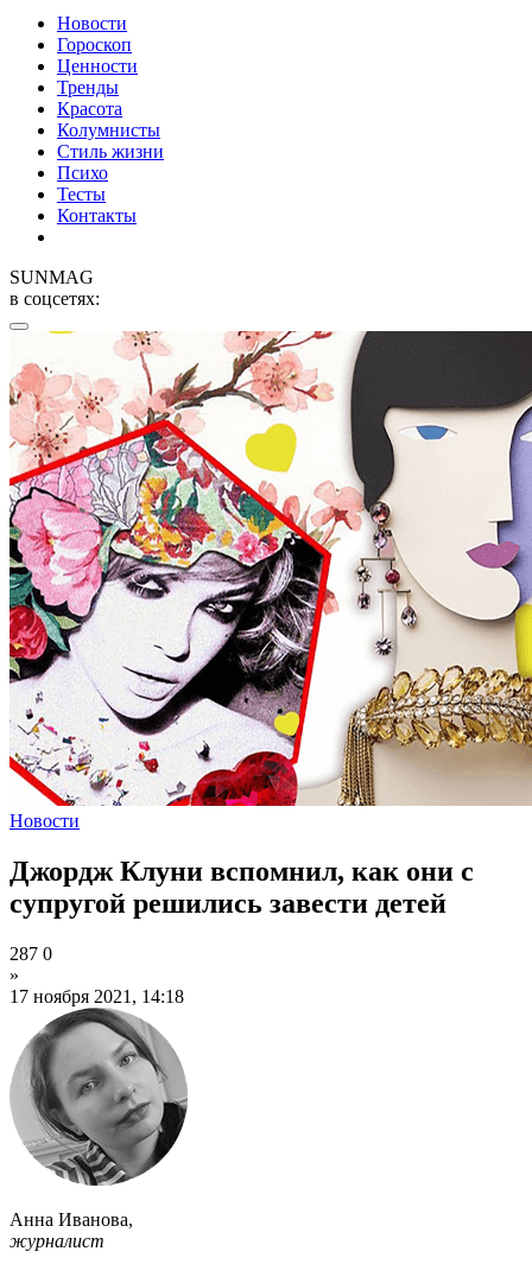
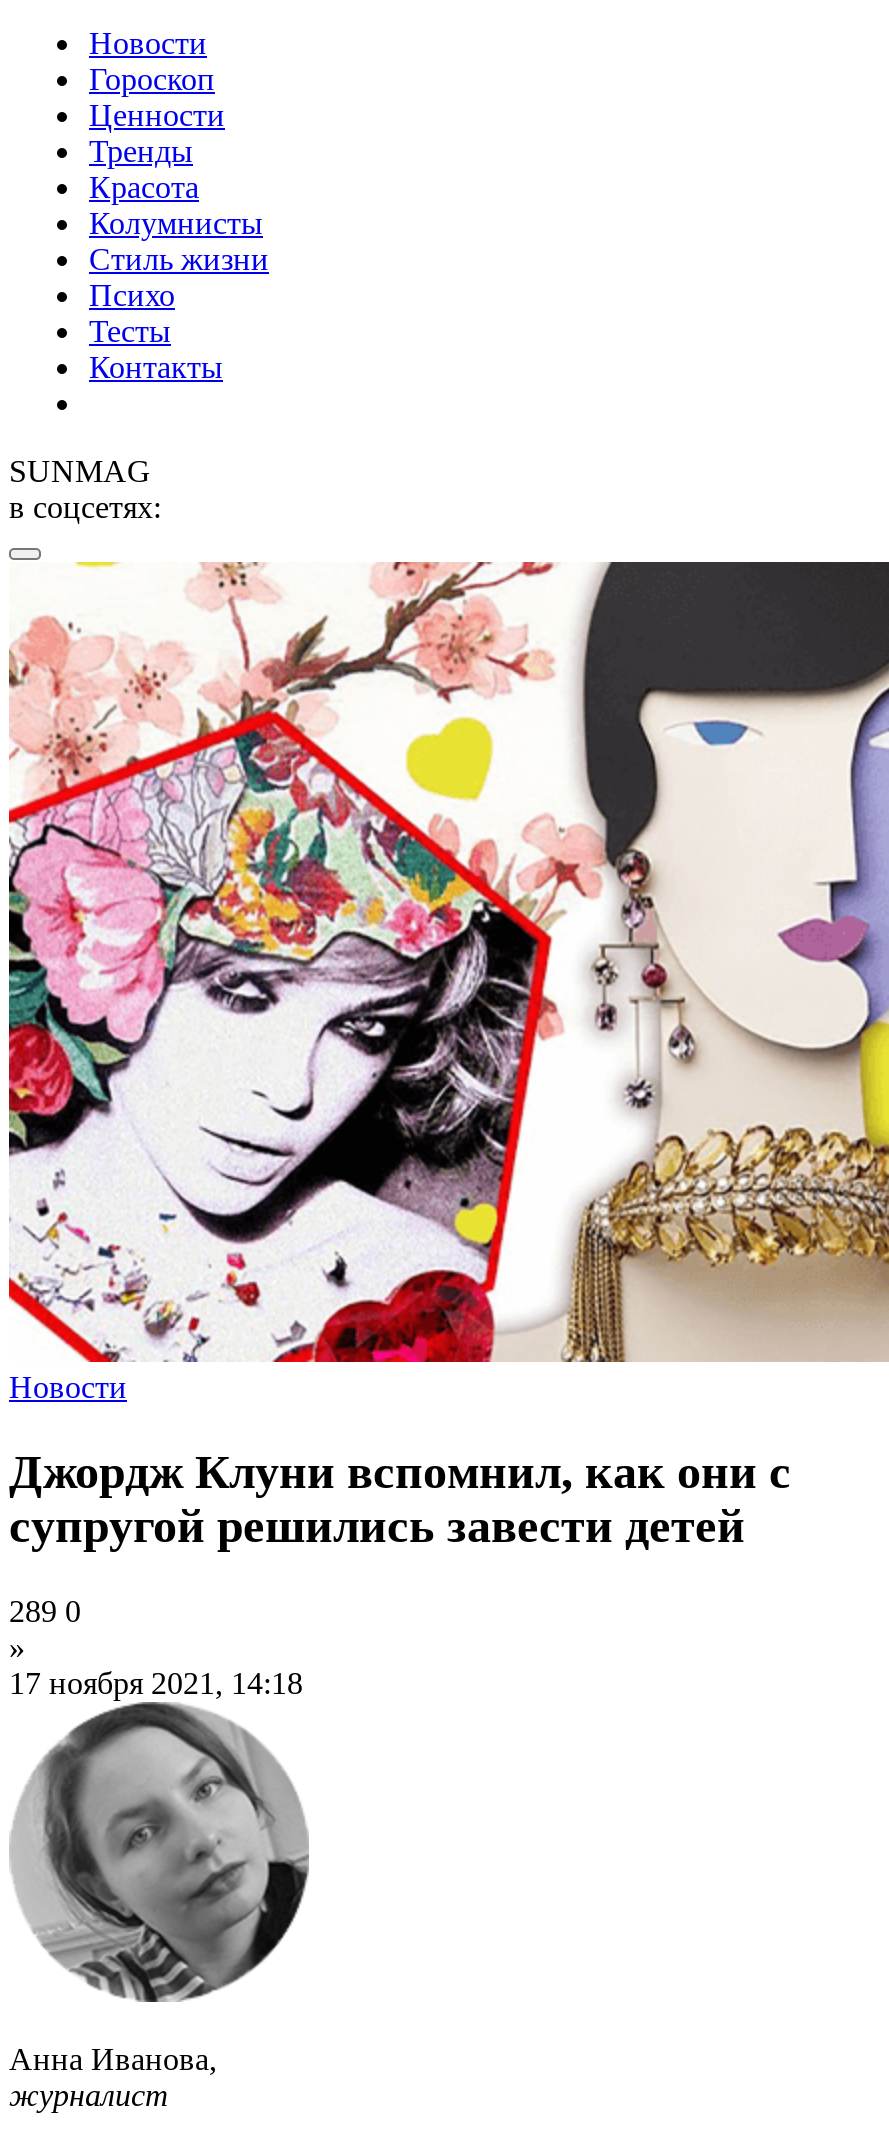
[9,943,52,963] 287 0 -> [9,1594,81,1628] 289 0

